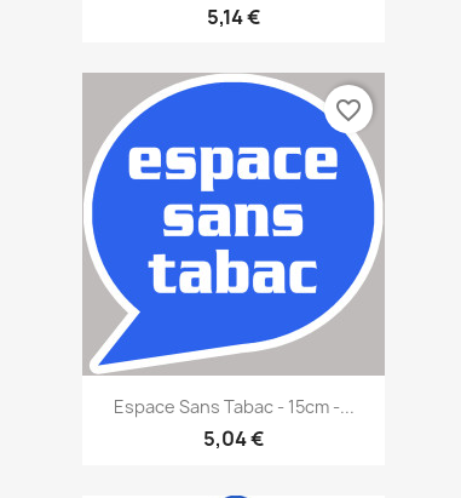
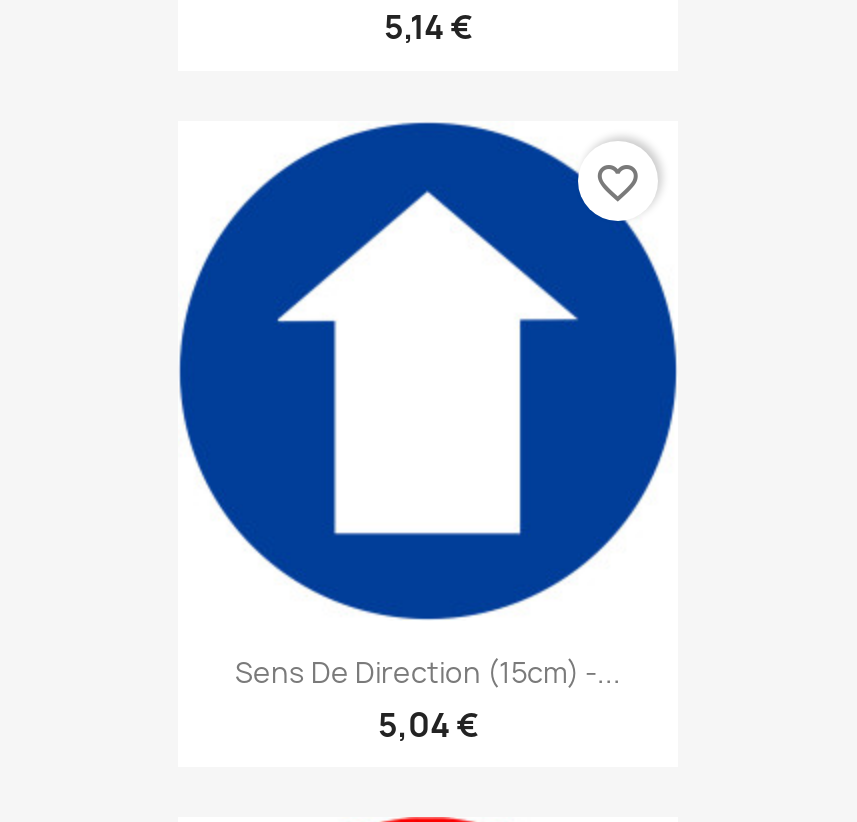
[82,73,385,418] [image] | Espace Sans Tabac - 15cm -... -> [178,120,678,691] [image] | Sens De Direction (15cm) -...

